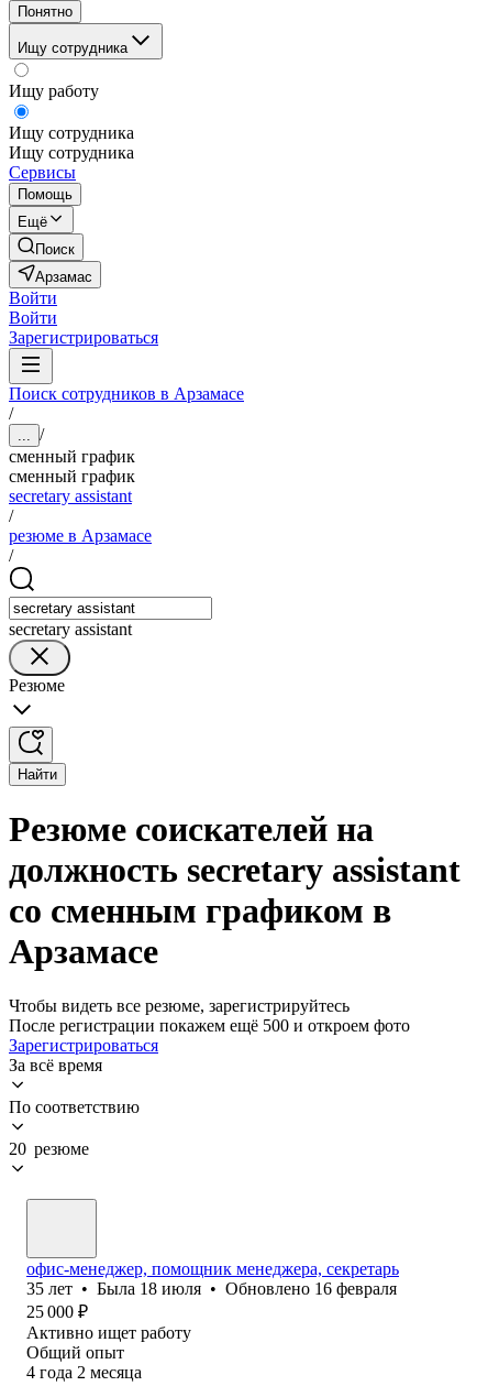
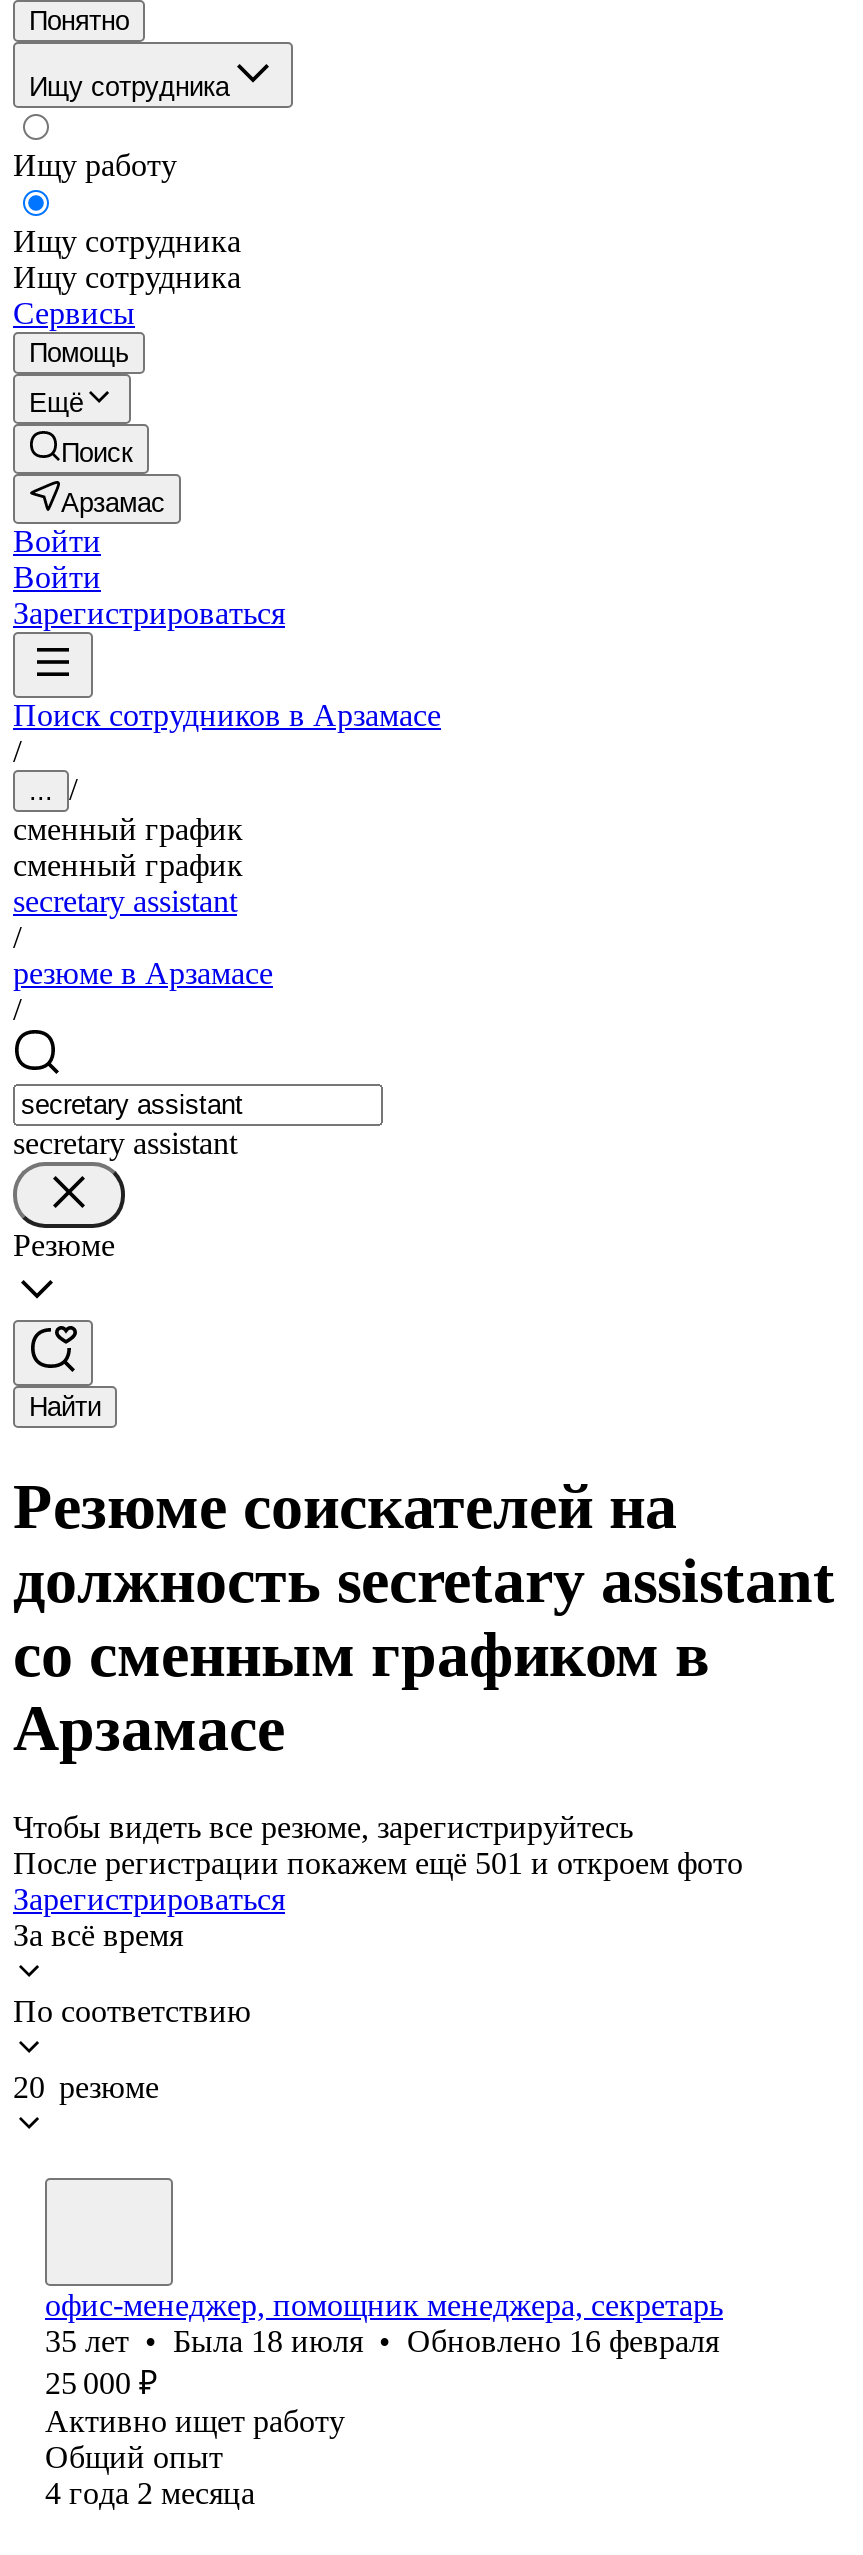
[9,1016,410,1035] После регистрации покажем ещё 500 и откроем фото -> [13,1846,743,1880] После регистрации покажем ещё 501 и откроем фото

